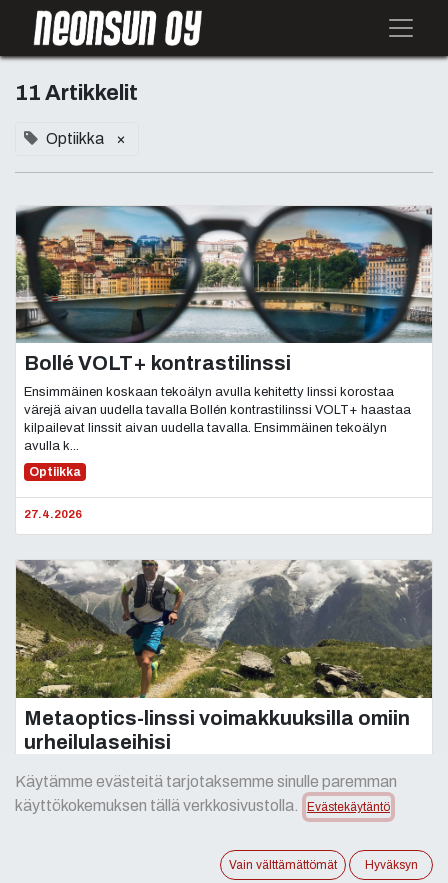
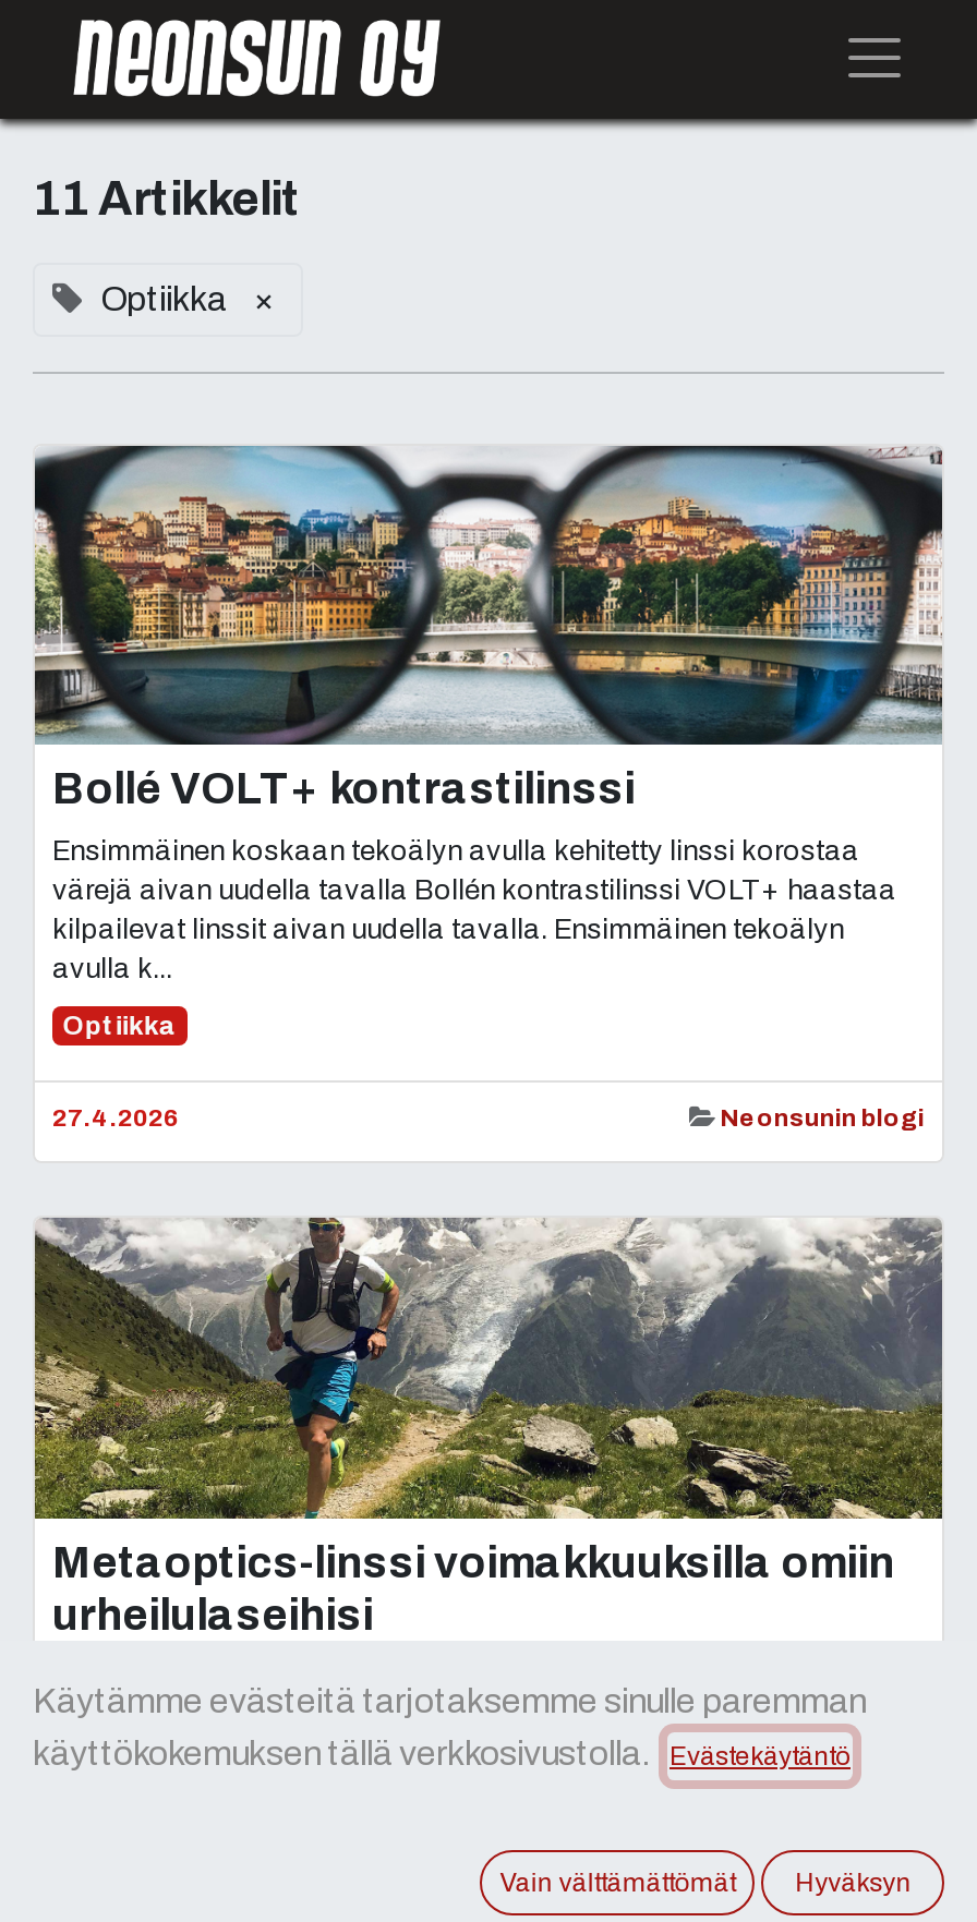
none -> [720,1105,925,1131] Neonsunin blogi

